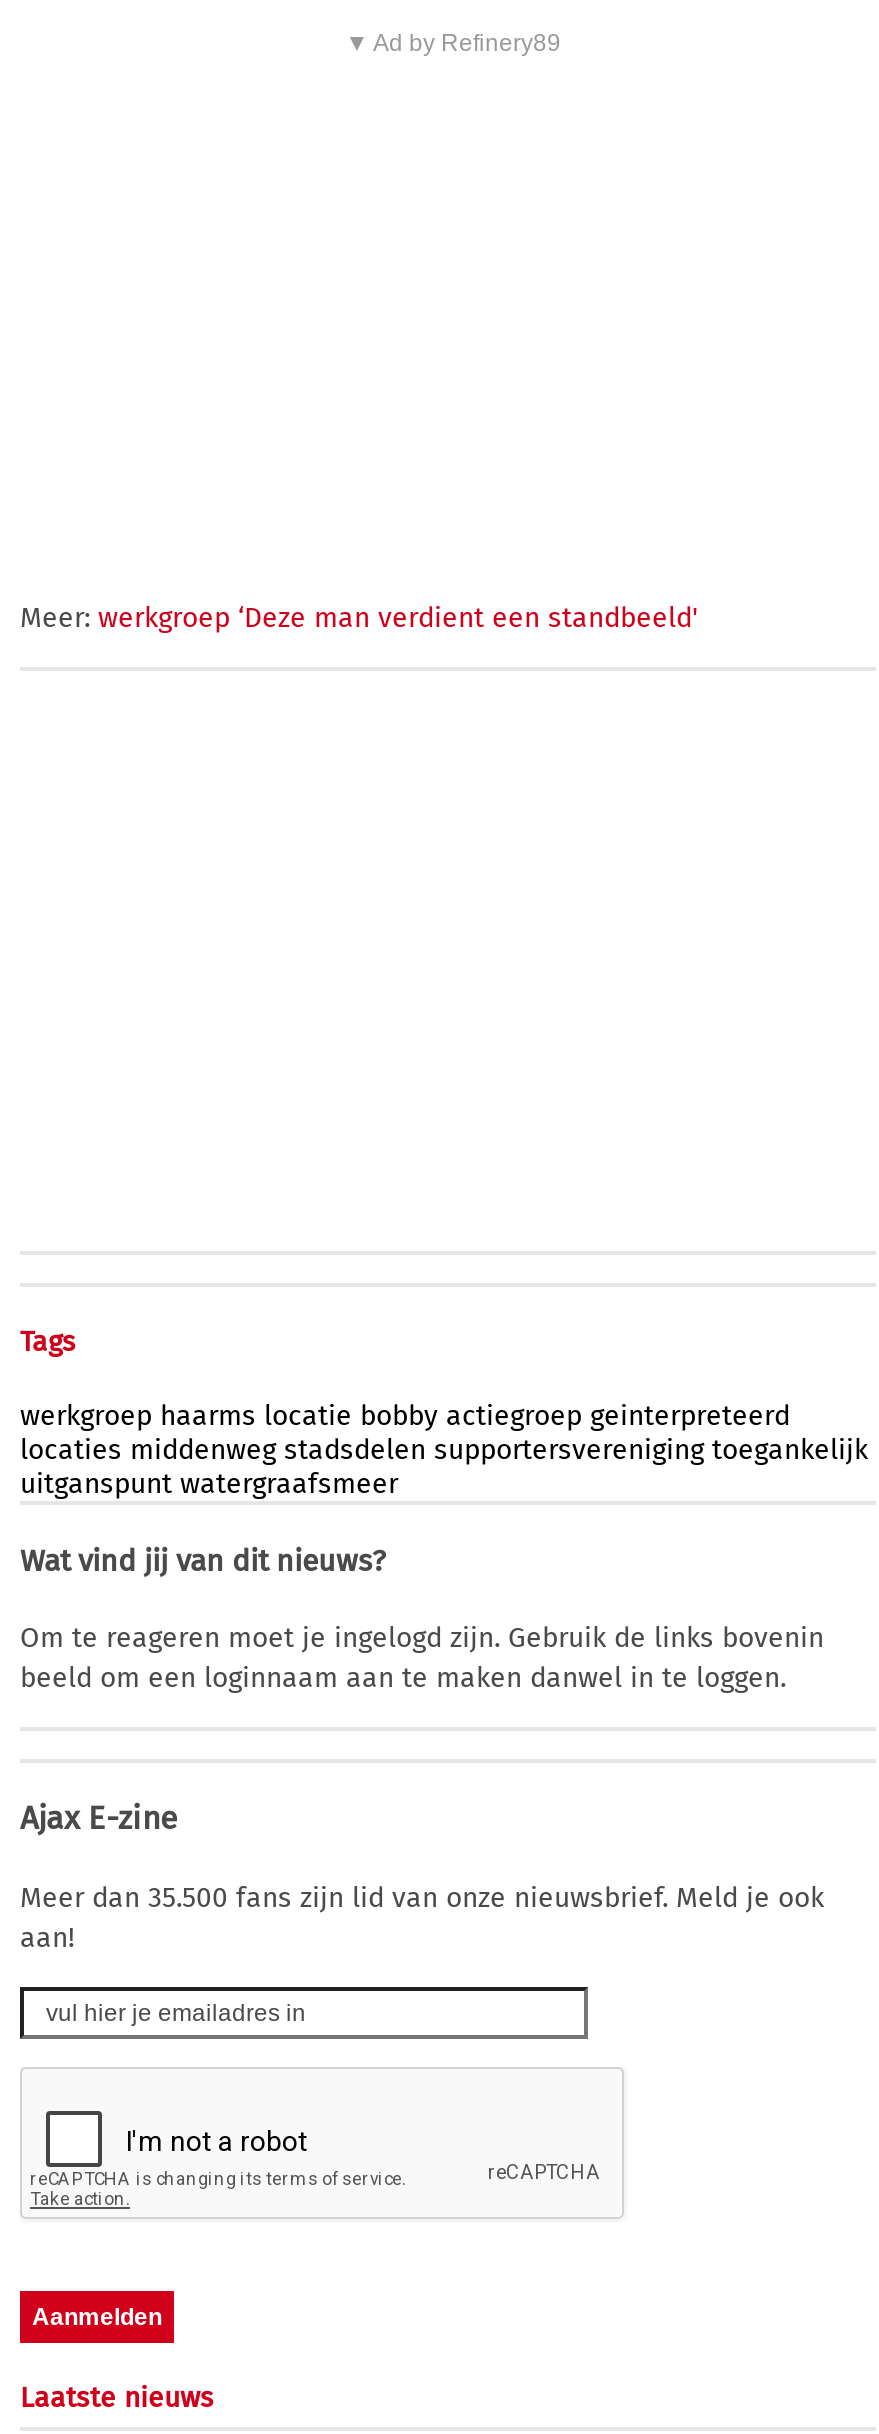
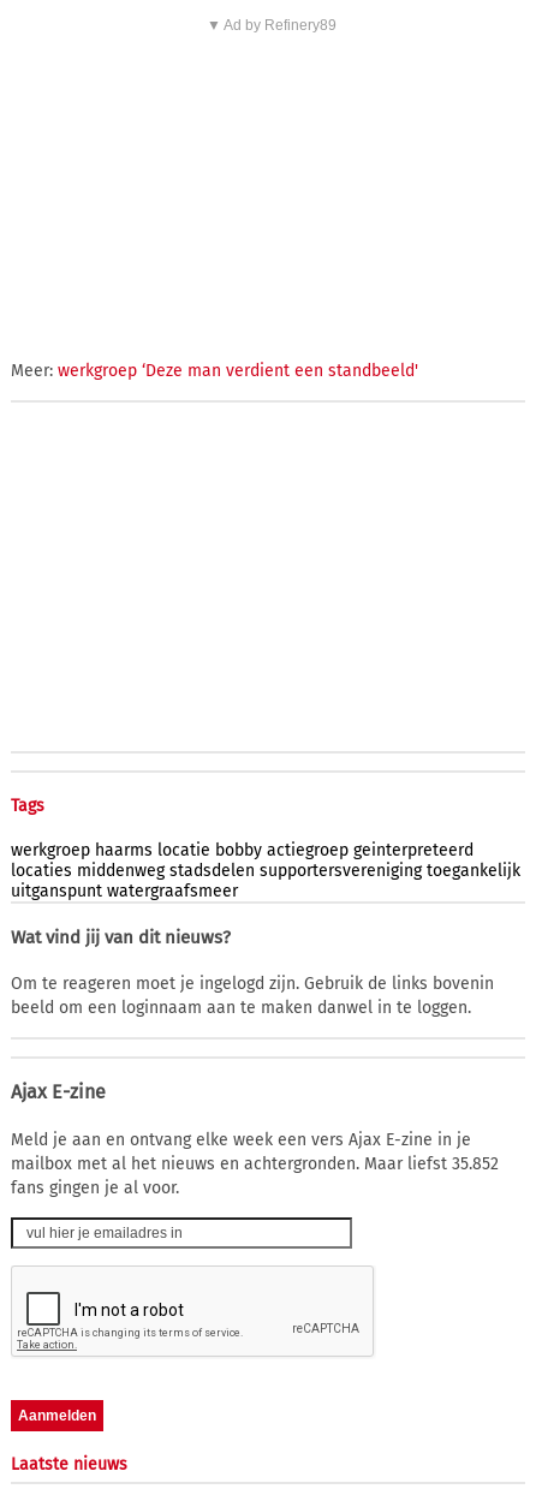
[20,1880,824,1954] Meer dan 35.500 fans zijn lid van onze nieuwsbrief. Meld je ook | aan! -> [11,1129,499,1198] Meld je aan en ontvang elke week een vers Ajax E-zine in je | mailbox met al het nieuws en achtergronden. Maar liefst 35.852 | fans gingen je al voor.

